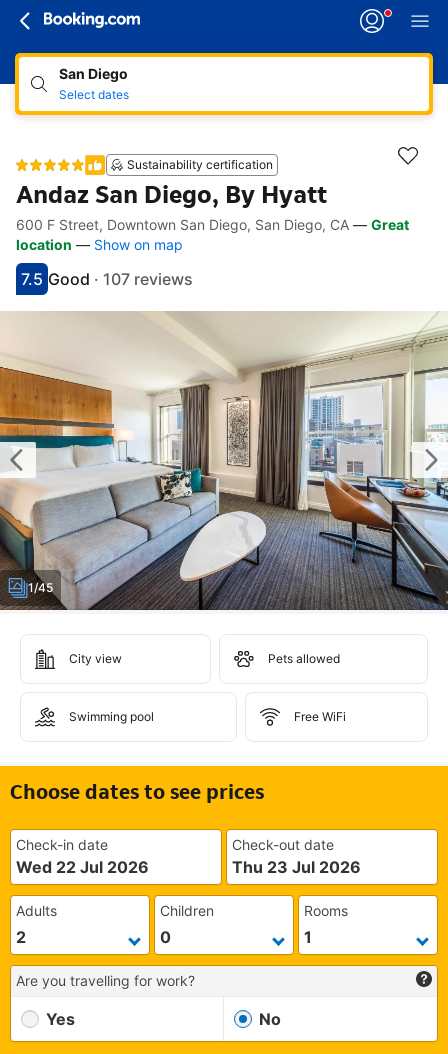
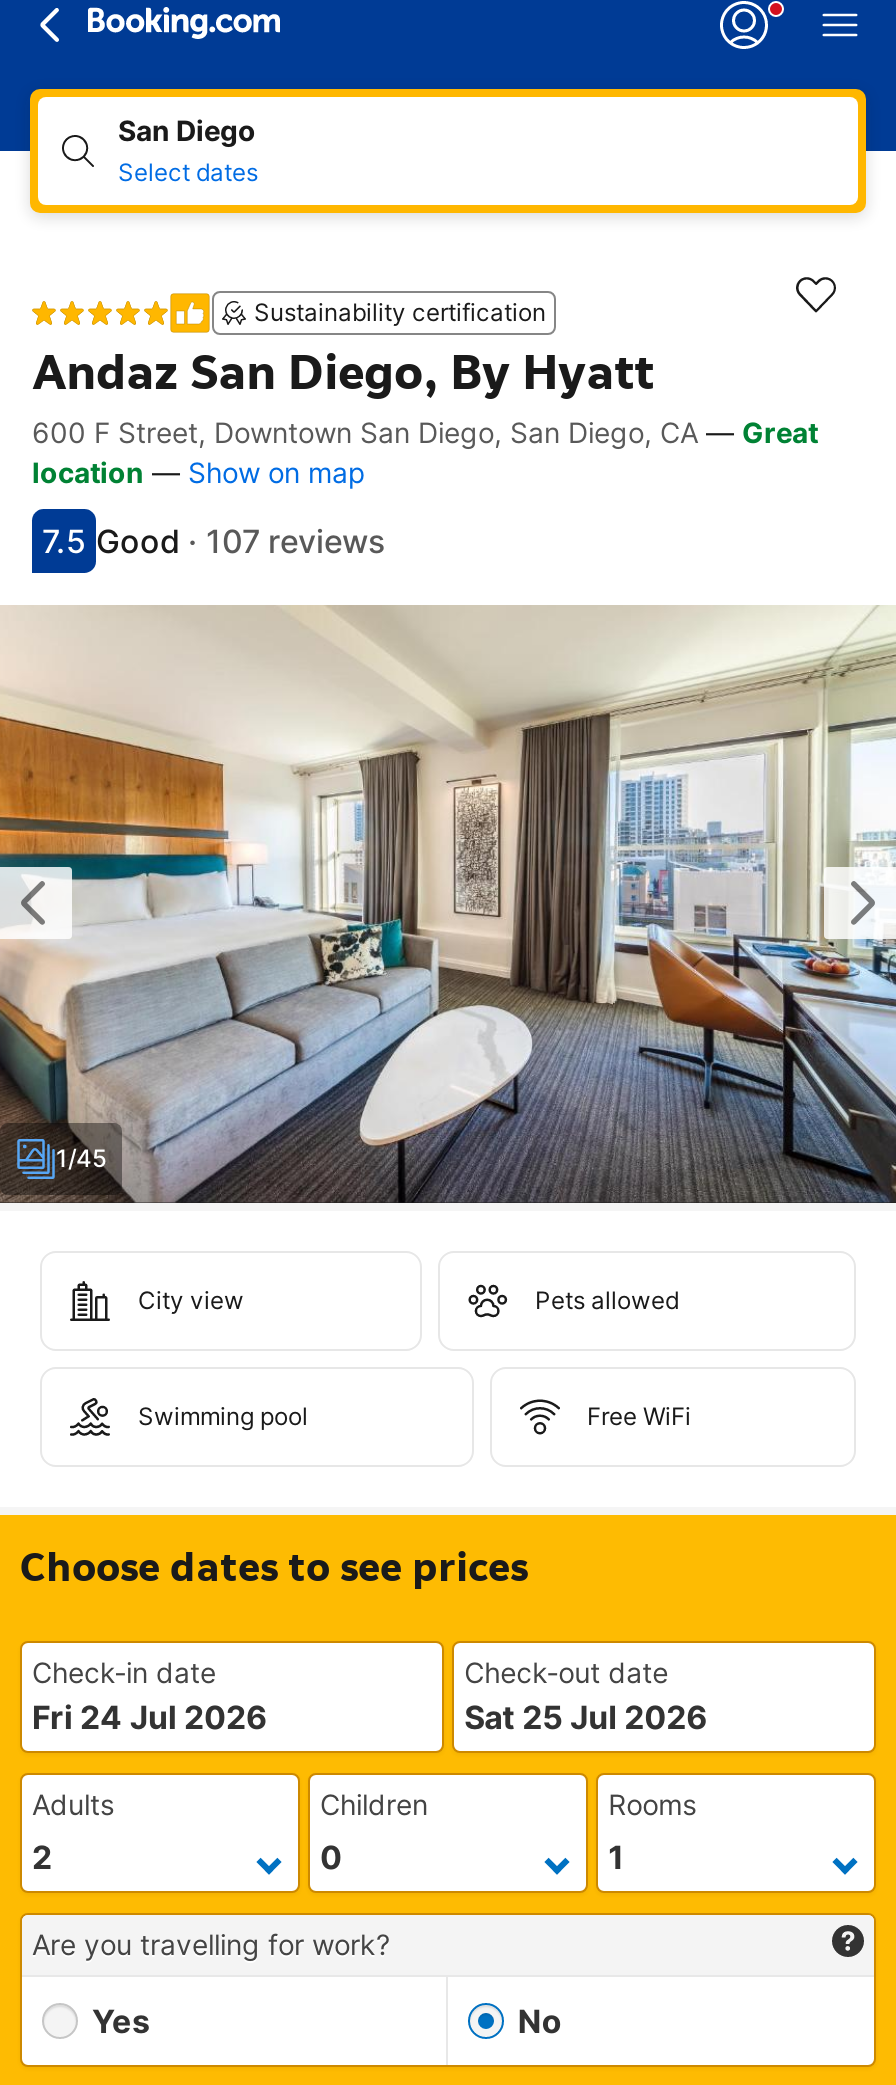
[16,857,149,877] Wed 22 Jul 2026 -> [32,1697,268,1737] Fri 24 Jul 2026
[232,857,361,877] Thu 23 Jul 2026 -> [464,1697,708,1737] Sat 25 Jul 2026

